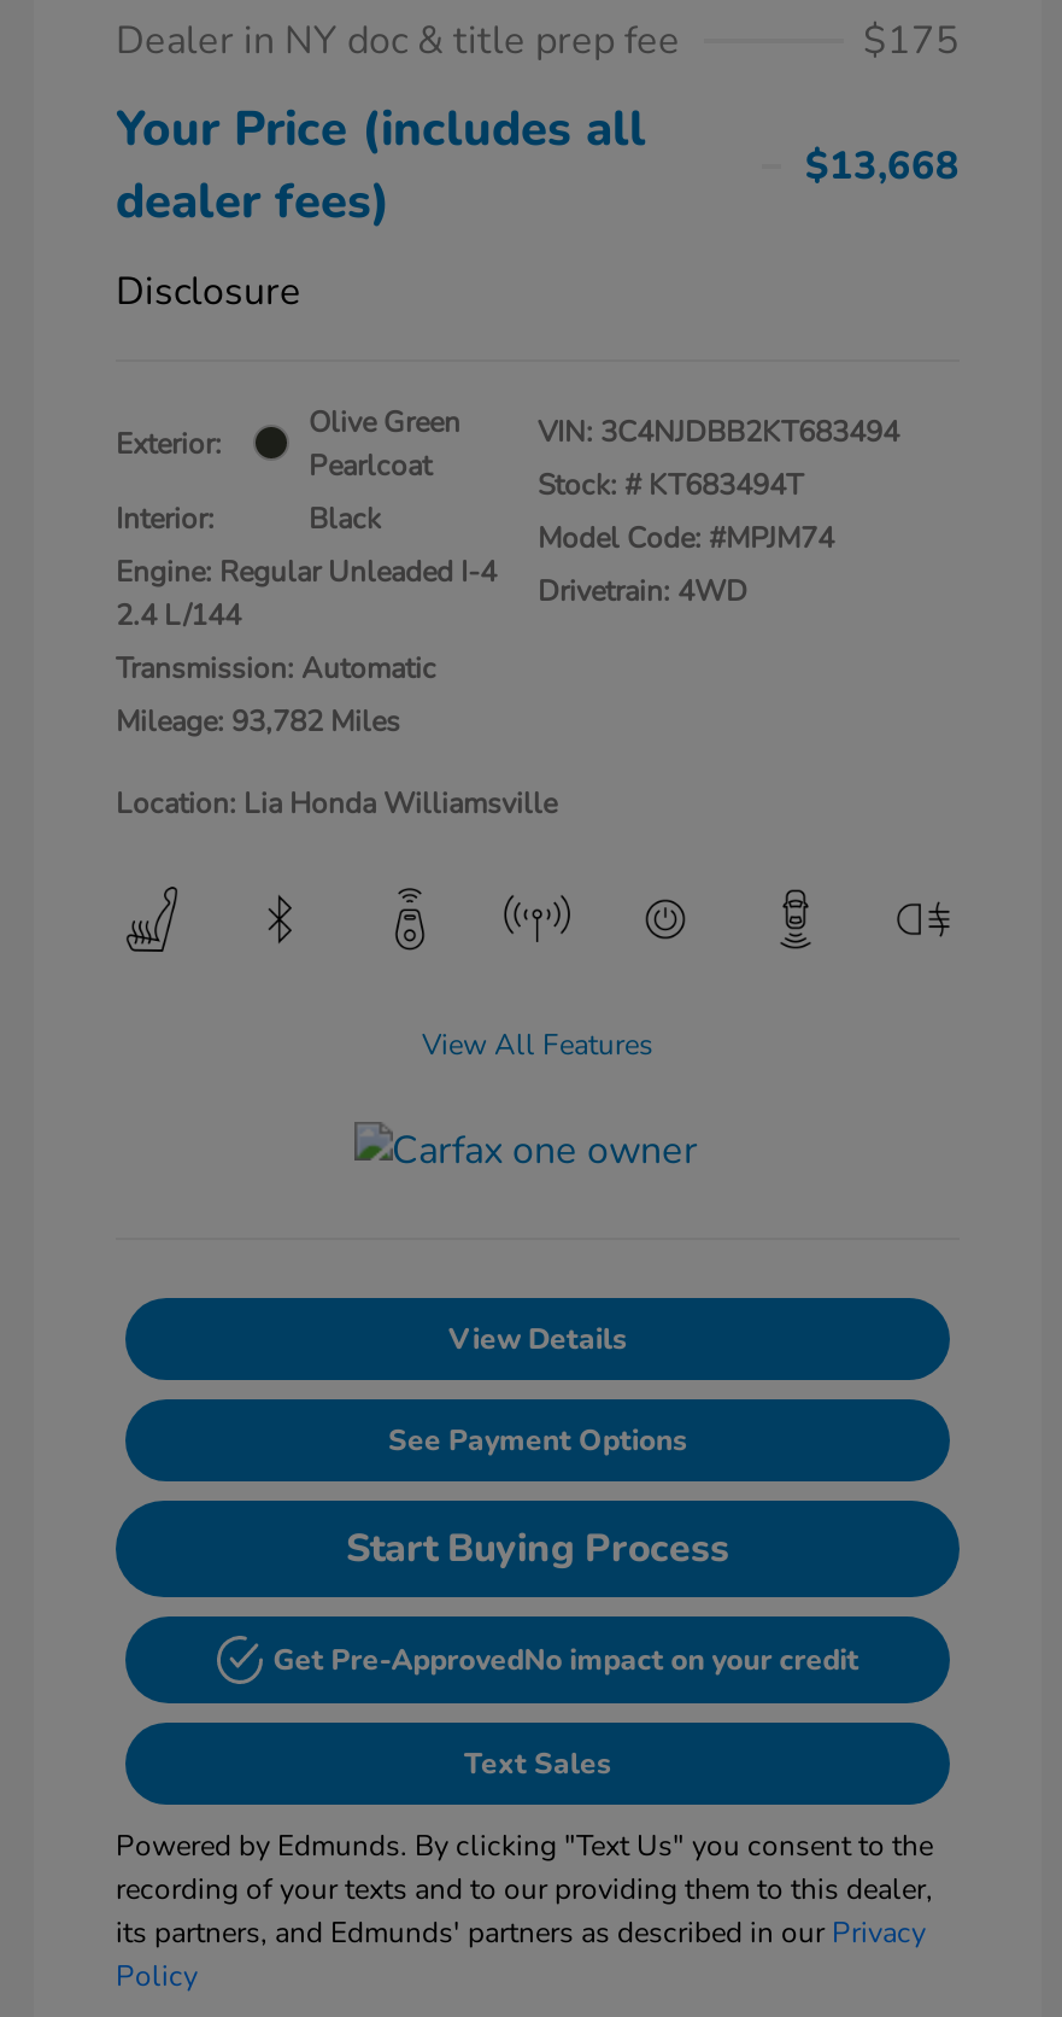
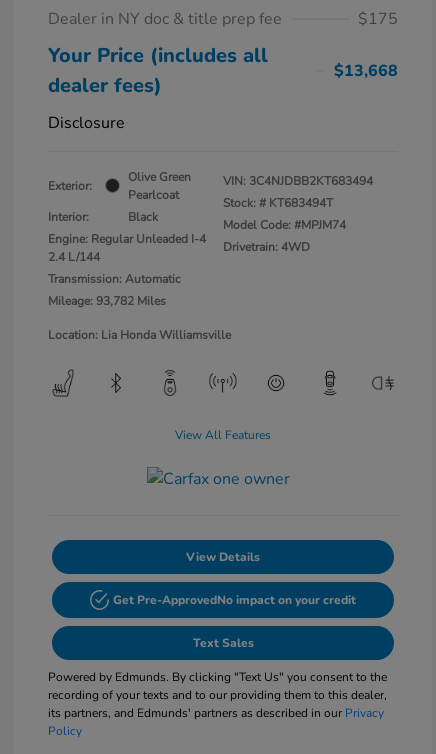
[346,1420,729,1575] See Payment Options | Start Buying Process -> none

